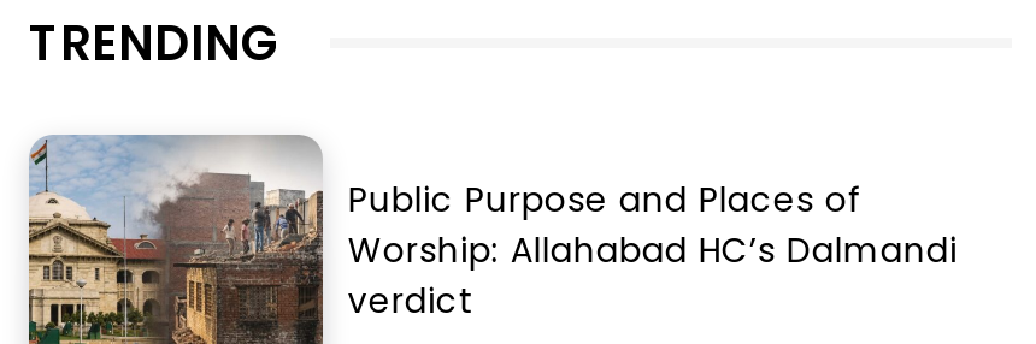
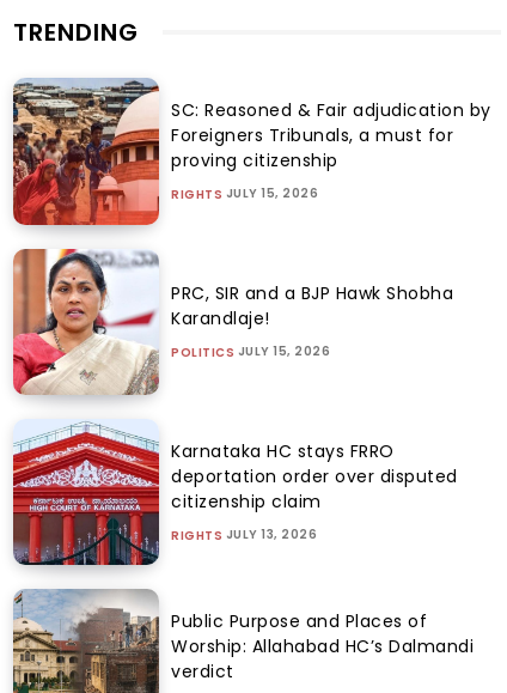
none -> [12,80,491,233] [image] | SC: Reasoned & Fair adjudication by | Foreigners Tribunals, a must for | proving citizenship | RIGHTS JULY 15, 2026
none -> [12,248,454,403] [image] | PRC, SIR and a BJP Hawk Shobha | Karandlaje! | POLITICS JULY 15, 2026
none -> [12,419,458,573] [image] | Karnataka HC stays FRRO | deportation order over disputed | citizenship claim | RIGHTS JULY 13, 2026

